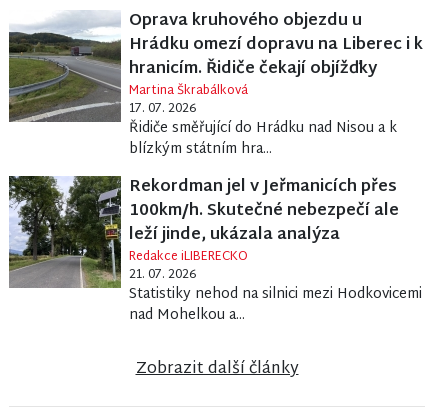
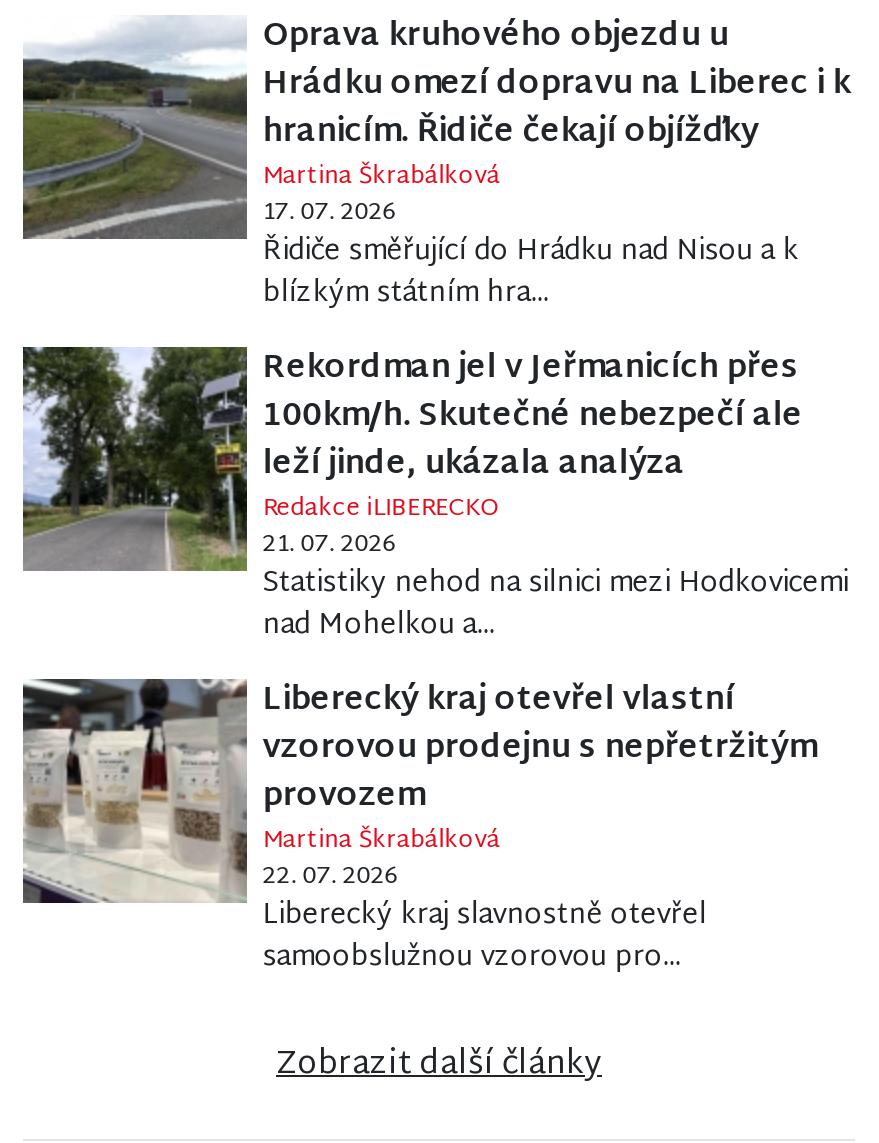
none -> [21,674,816,984] [image] | Liberecký kraj otevřel vlastní | vzorovou prodejnu s nepřetržitým | provozem | Martina Škrabálková | 22. 07. 2026 | Liberecký kraj slavnostně otevřel | samoobslužnou vzorovou pro...

